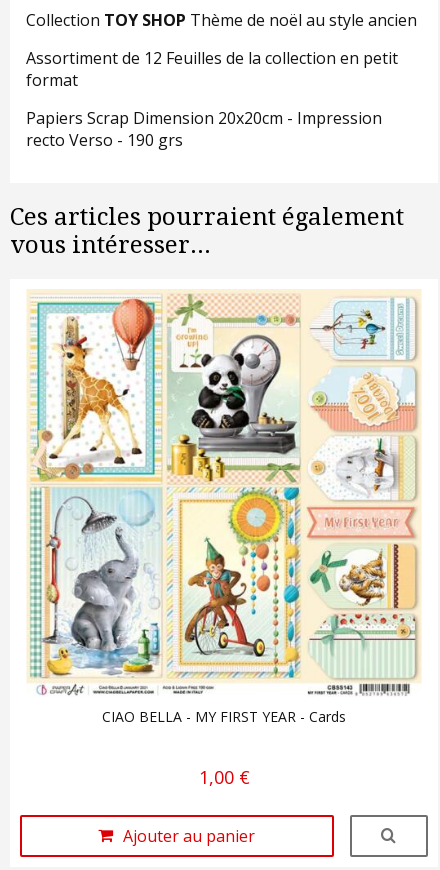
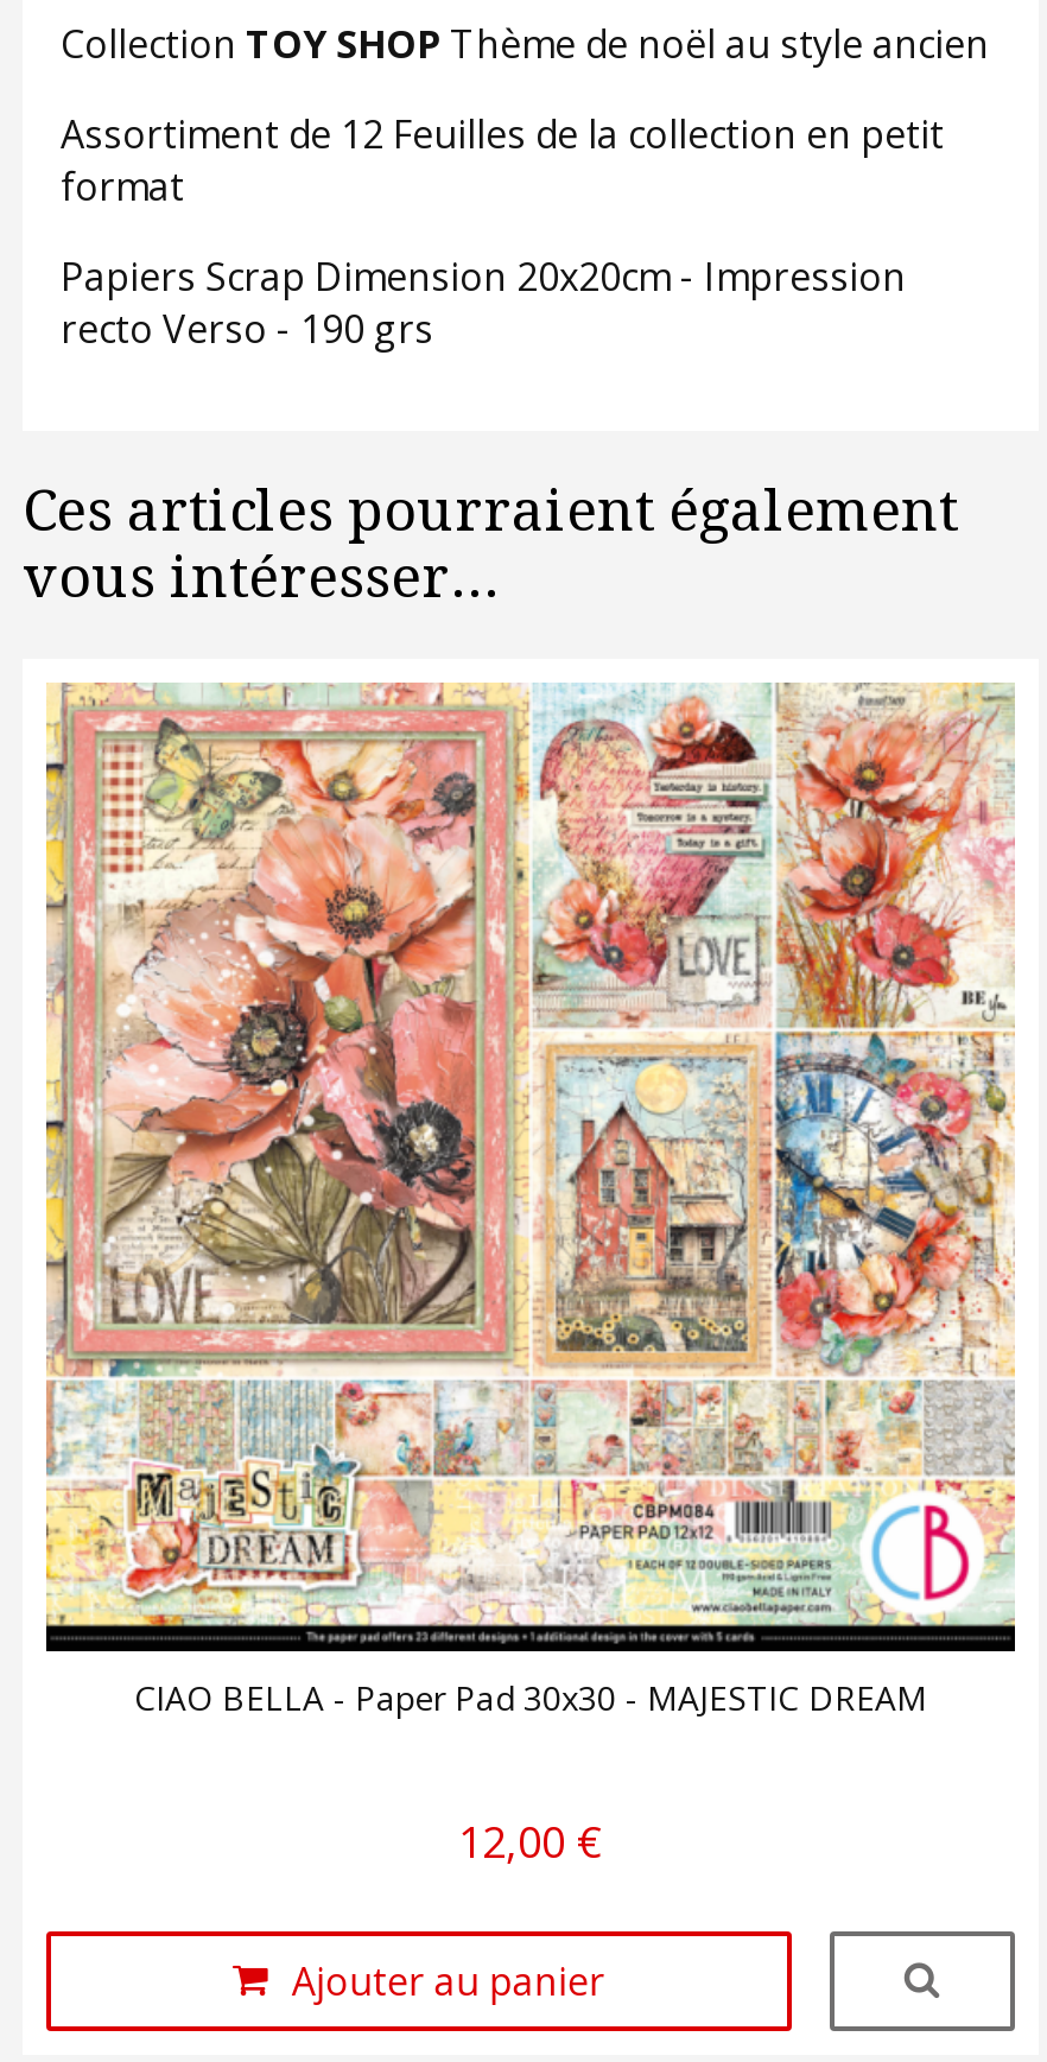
[20,289,428,726] [image] | CIAO BELLA - MY FIRST YEAR - Cards -> [44,683,1017,1719] [image] | CIAO BELLA - Paper Pad 30x30 - MAJESTIC DREAM
[198,765,249,789] 1,00 € -> [458,1812,603,1869] 12,00 €

